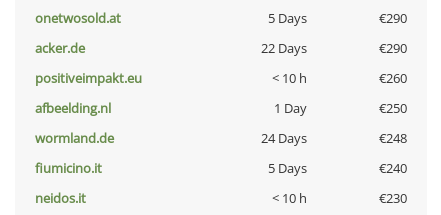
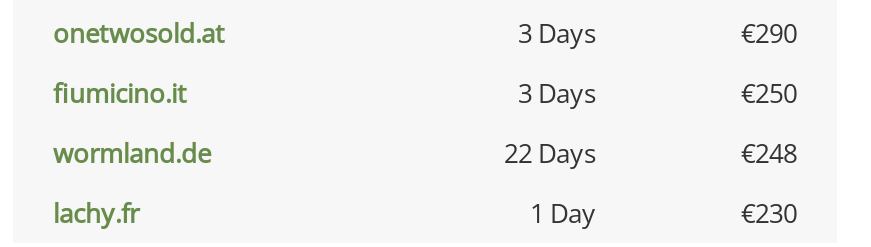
[267,9,306,27] 5 Days -> [518,15,596,51] 3 Days
[35,39,407,117] acker.de | 22 Days | €290 | positiveimpakt.eu | < 10 h | €260 | afbeelding.nl | 1 Day -> [53,75,596,111] fiumicino.it | 3 Days
[260,129,306,147] 24 Days -> [504,135,596,171] 22 Days
[35,159,407,207] fiumicino.it | 5 Days | €240 | neidos.it | < 10 h -> [53,195,596,231] lachy.fr | 1 Day

